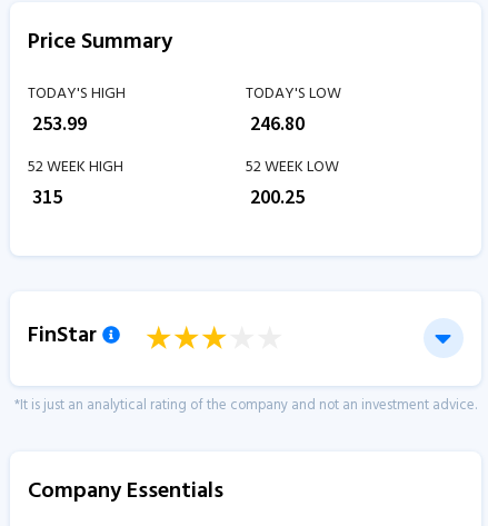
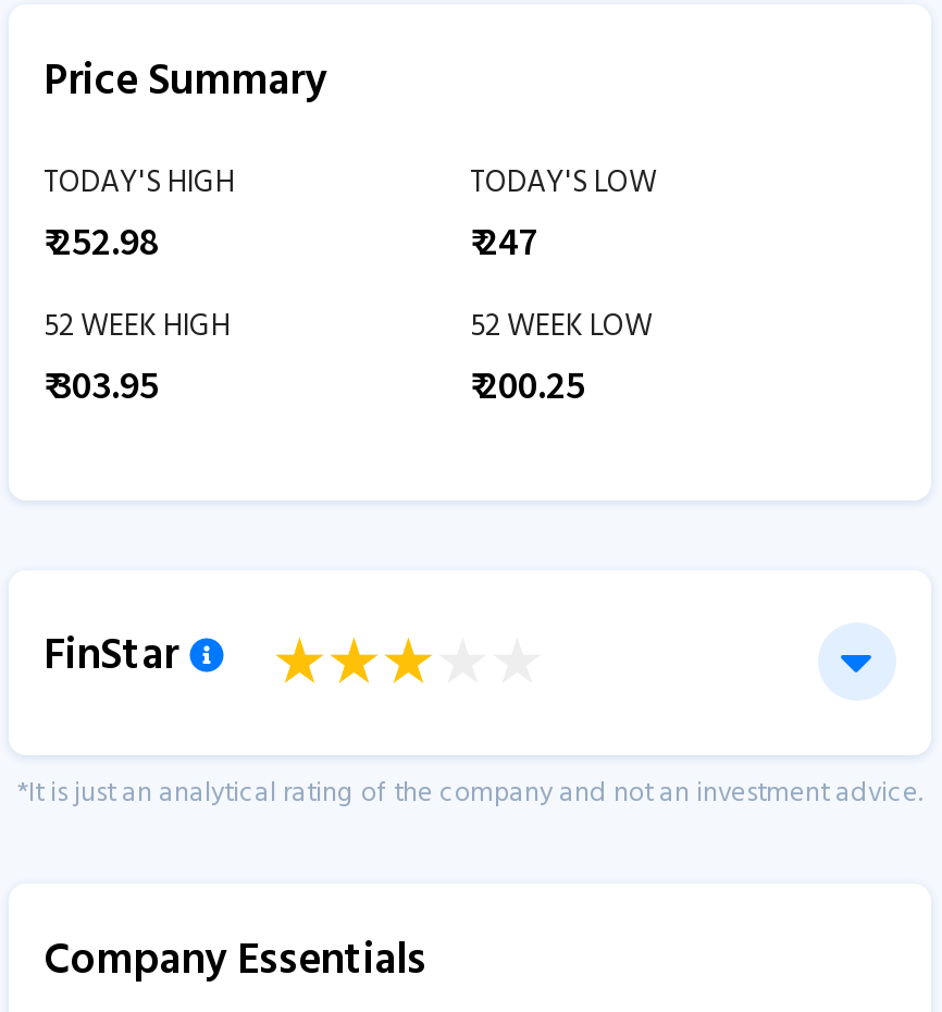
[28,110,87,136] ₹253.99 -> [44,215,159,266] ₹252.98
[246,110,305,136] ₹246.80 -> [470,215,537,266] ₹247
[28,183,62,209] ₹315 -> [44,359,159,409] ₹303.95

